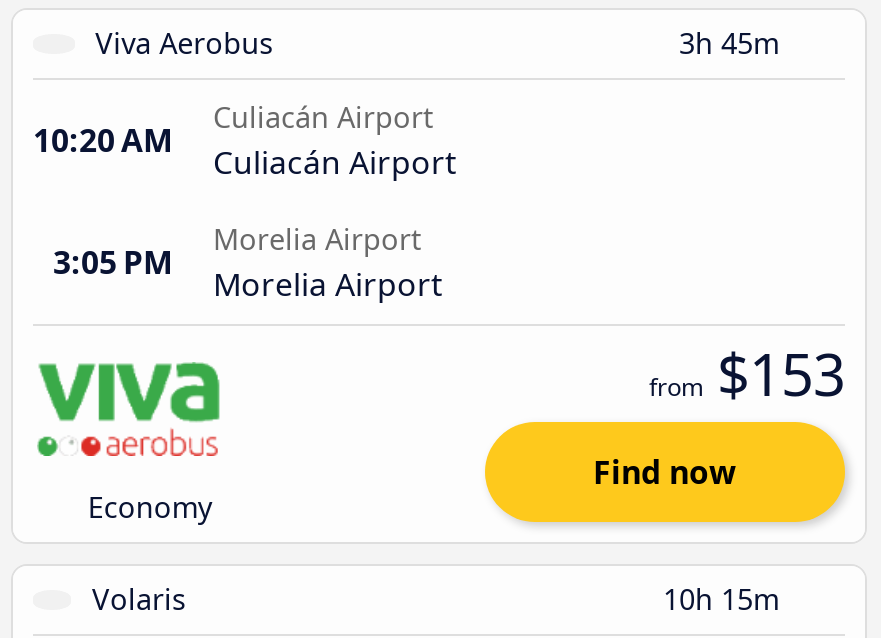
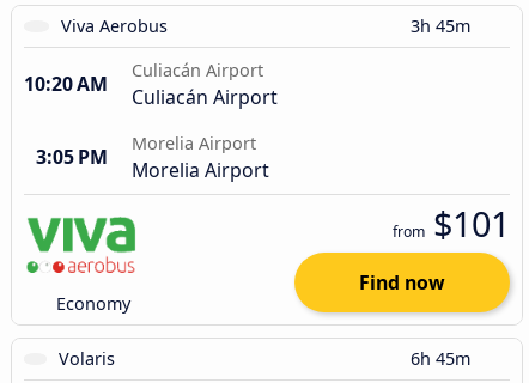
[649,334,845,412] from $153 -> [393,200,510,247] from $101
[663,580,787,618] 10h 15m -> [411,347,475,370] 6h 45m

